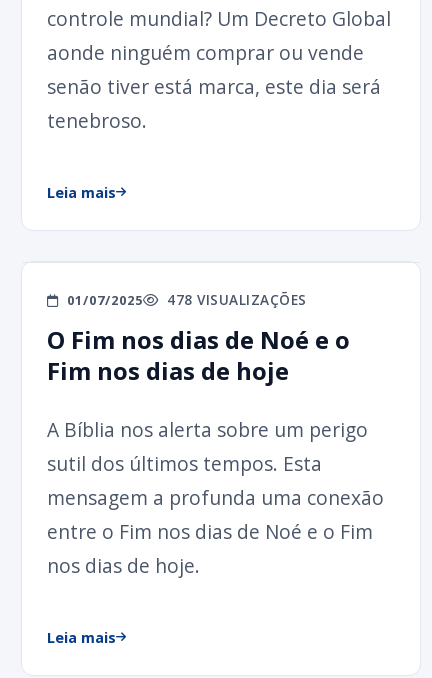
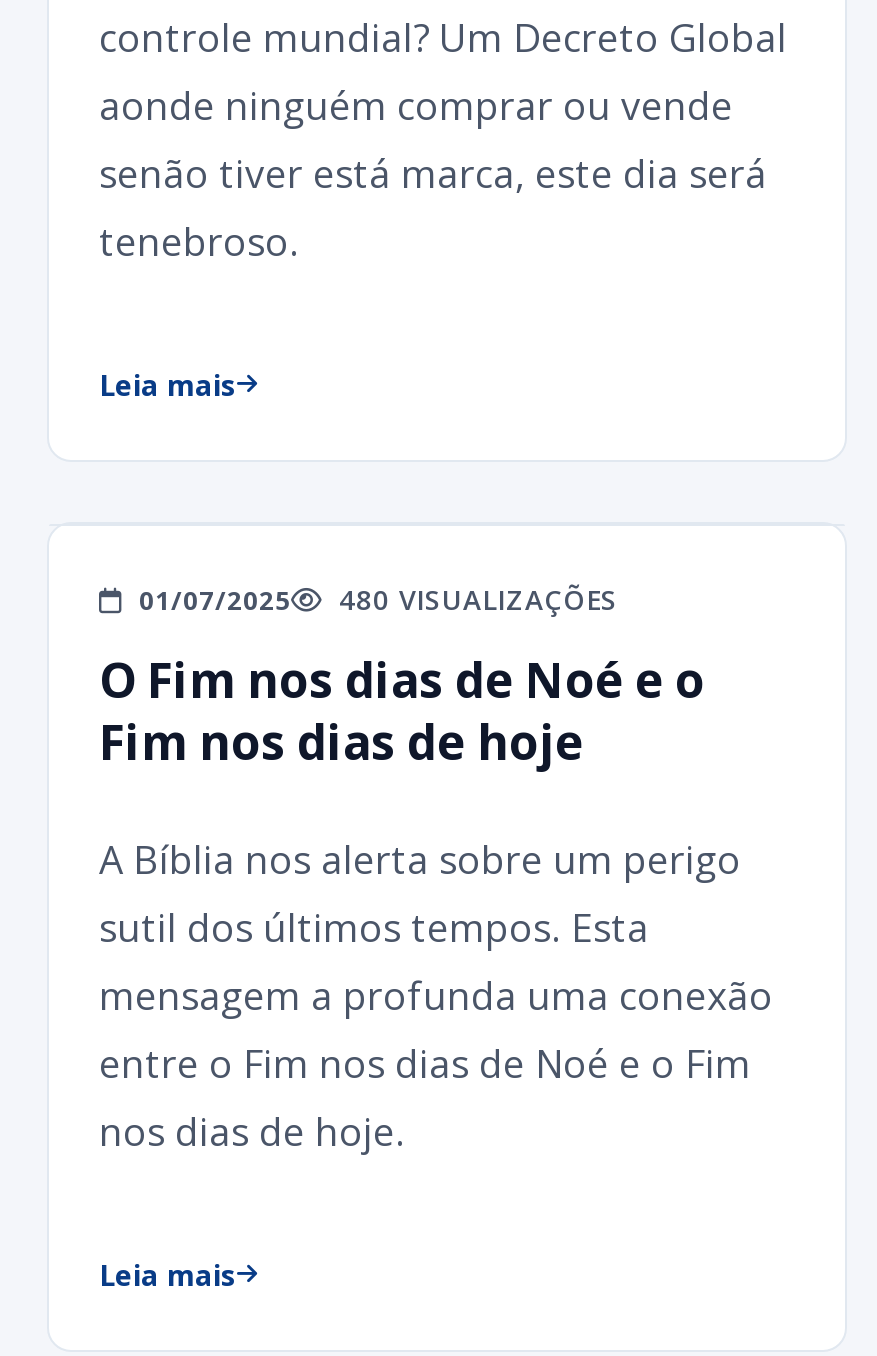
[162,290,306,309] 478 VISUALIZAÇÕES -> [330,580,618,618] 480 VISUALIZAÇÕES

